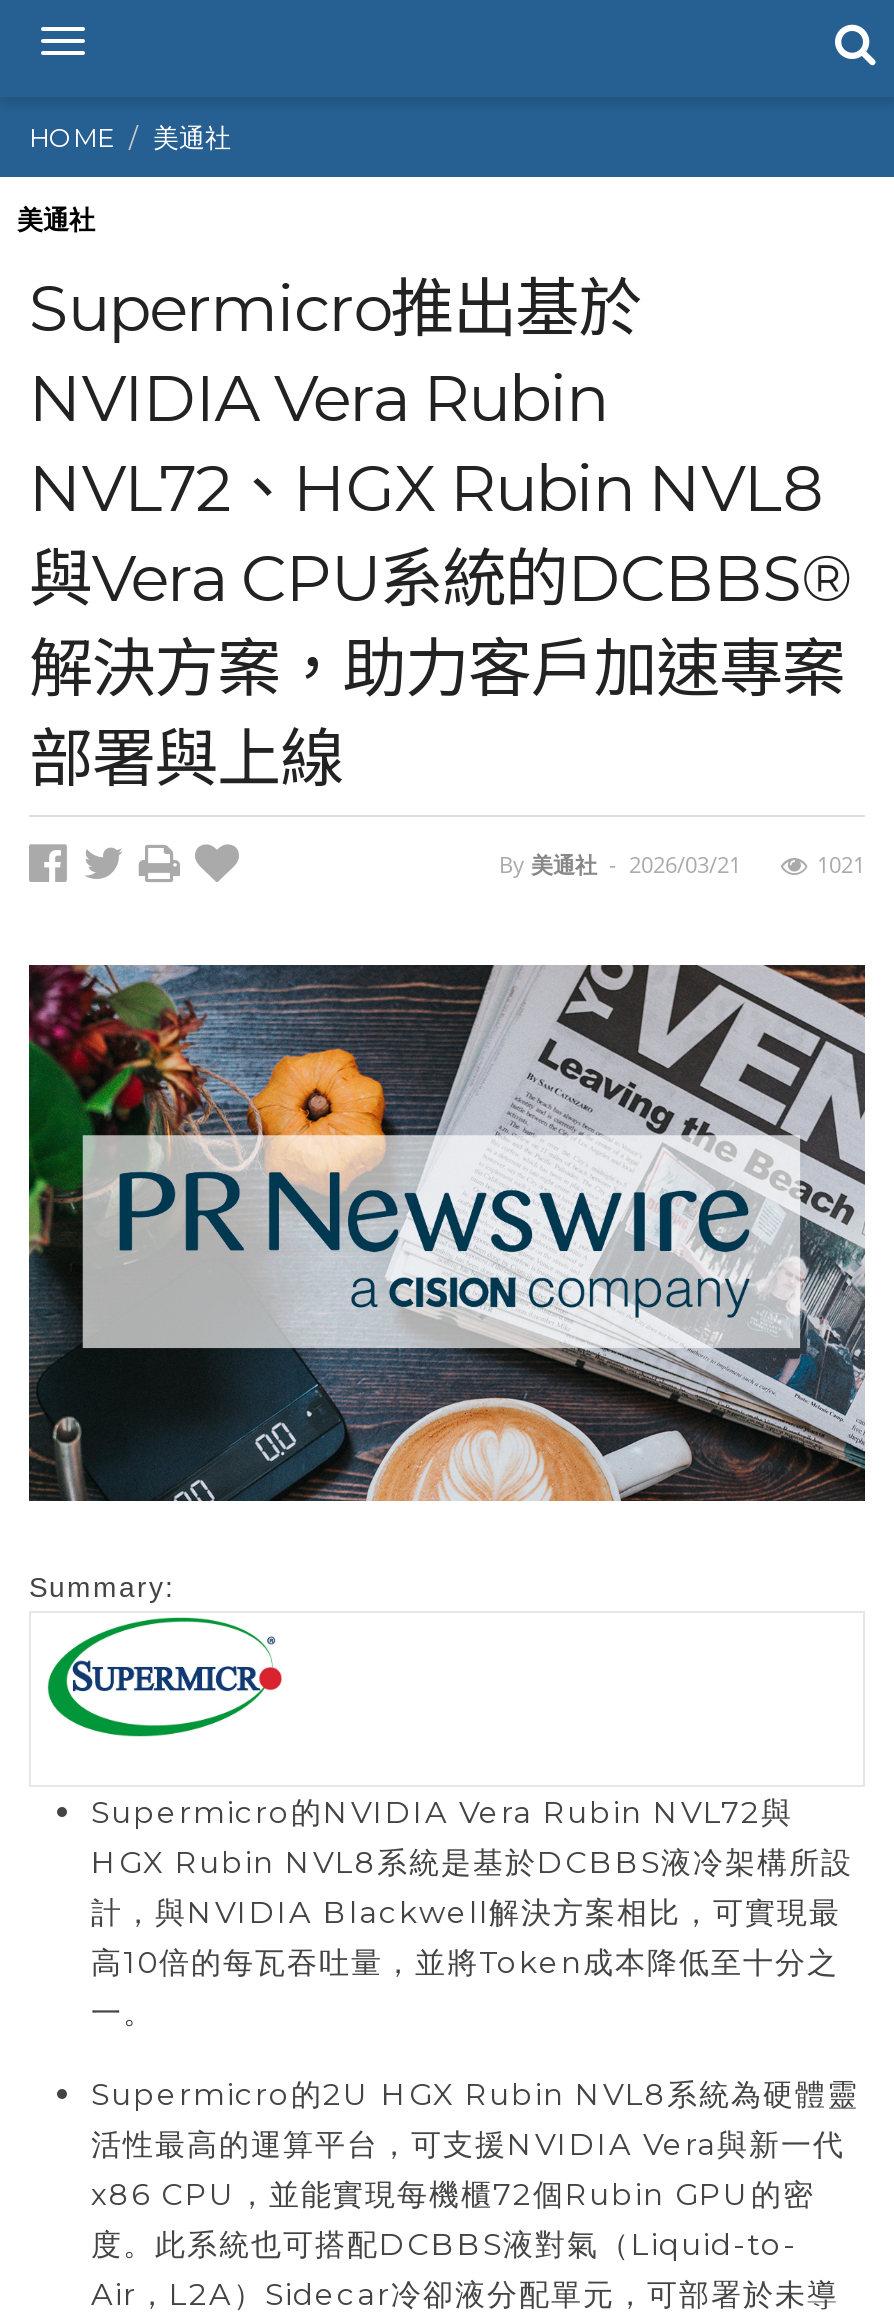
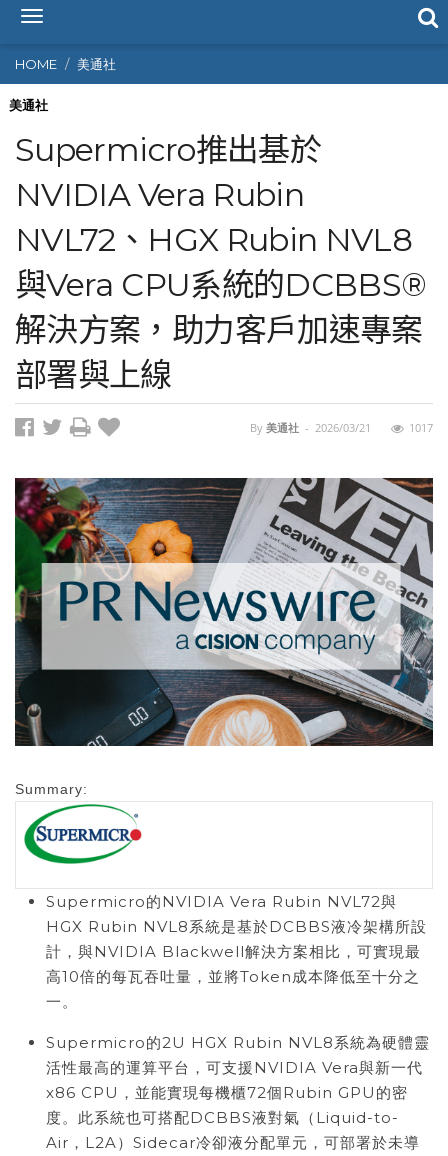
[817,849,865,879] 1021 -> [409,420,433,435] 1017

